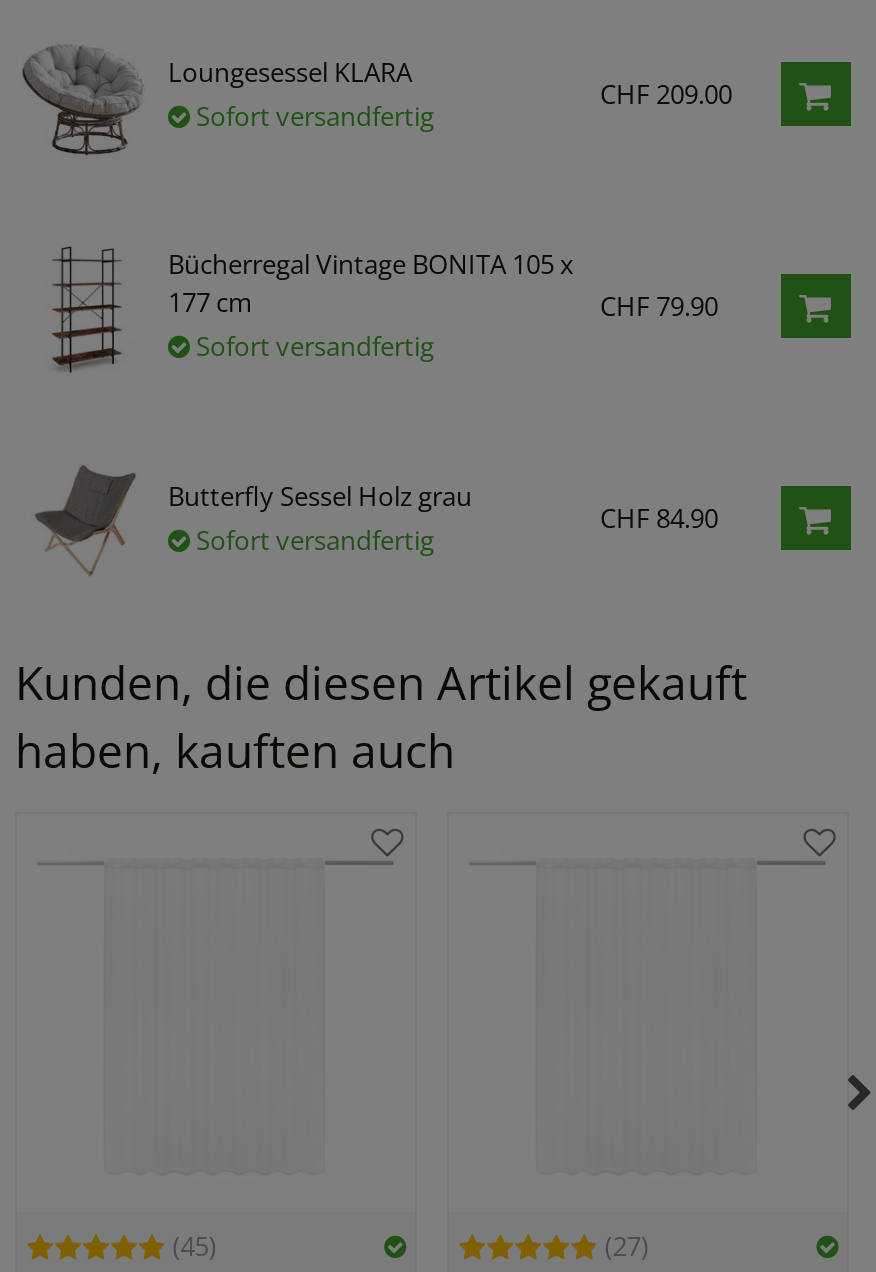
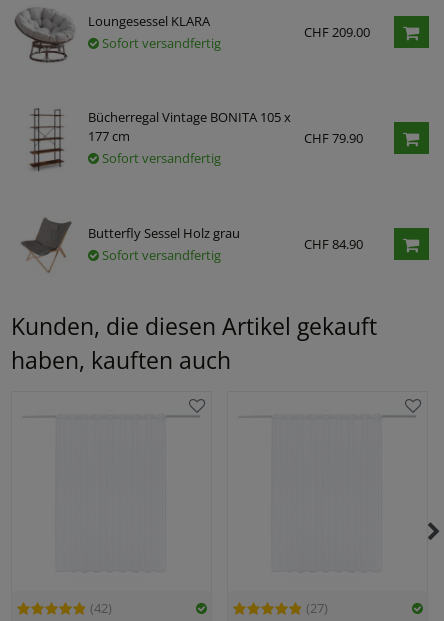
[173,1228,217,1264] (45) -> [90,599,112,617] (42)

